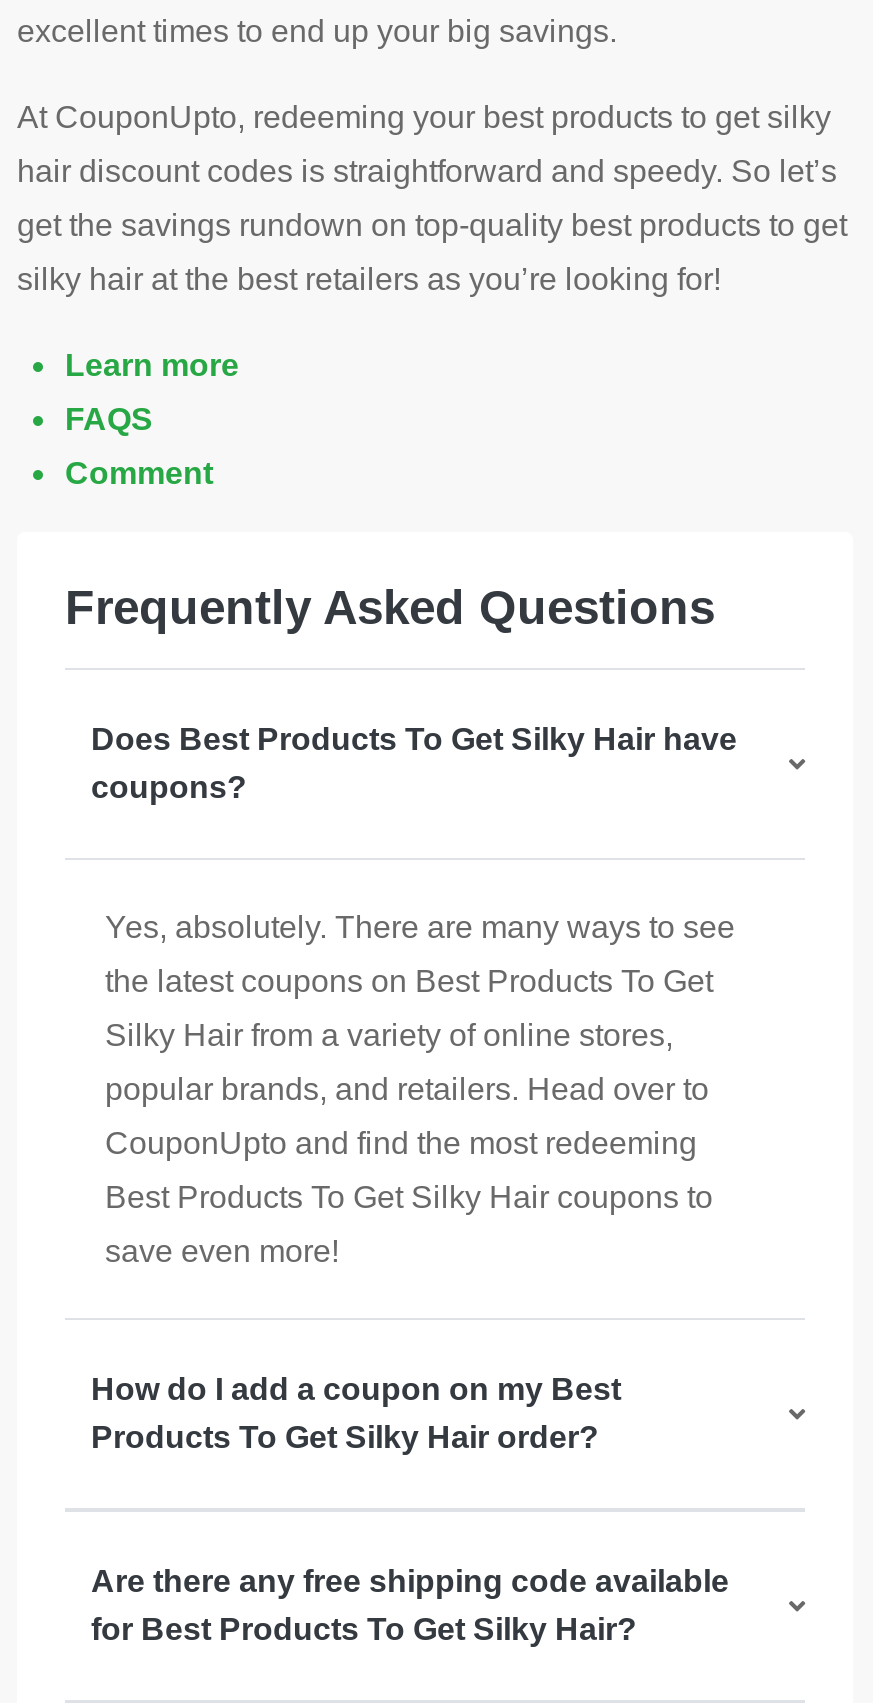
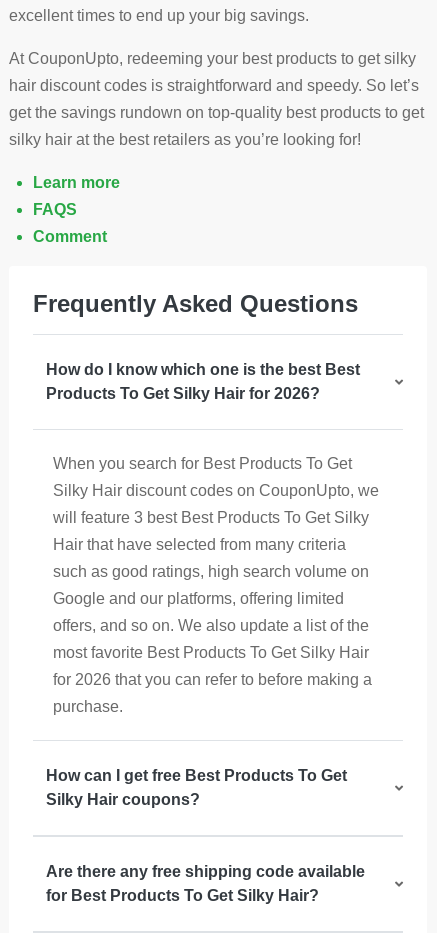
[91,722,737,804] Does Best Products To Get Silky Hair have | coupons? -> [46,361,360,402] How do I know which one is the best Best | Products To Get Silky Hair for 2026?
[105,910,735,1268] Yes, absolutely. There are many ways to see | the latest coupons on Best Products To Get | Silky Hair from a variety of online stores, | popular brands, and retailers. Head over to | CouponUpto and find the most redeeming | Best Products To Get Silky Hair coupons to | save even more! -> [53,455,379,715] When you search for Best Products To Get | Silky Hair discount codes on CouponUpto, we | will feature 3 best Best Products To Get Silky | Hair that have selected from many criteria | such as good ratings, high search volume on | Google and our platforms, offering limited | offers, and so on. We also update a list of the | most favorite Best Products To Get Silky Hair | for 2026 that you can refer to before making a | purchase.
[91,1372,621,1454] How do I add a coupon on my Best | Products To Get Silky Hair order? -> [46,767,347,808] How can I get free Best Products To Get | Silky Hair coupons?

